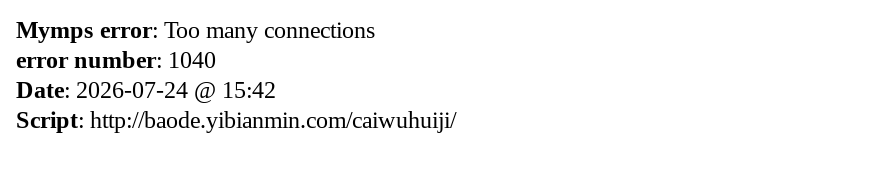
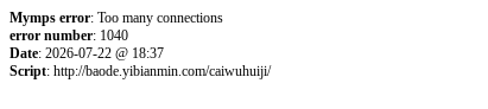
[16,76,276,104] Date: 2026-07-24 @ 15:42 -> [9,45,164,62] Date: 2026-07-22 @ 18:37

